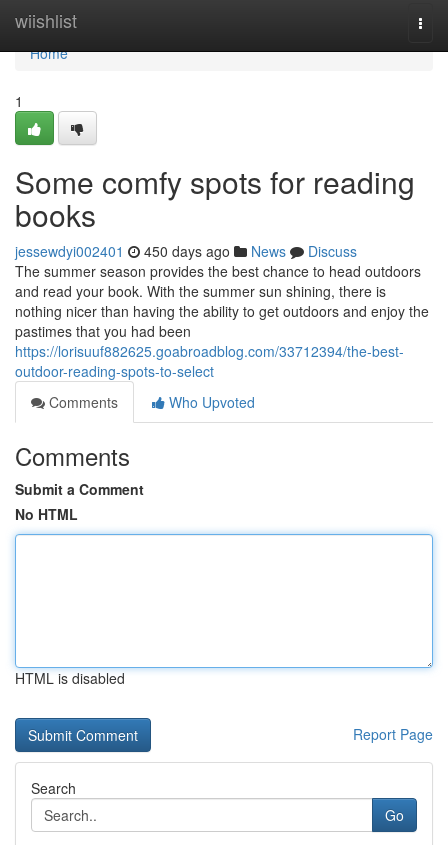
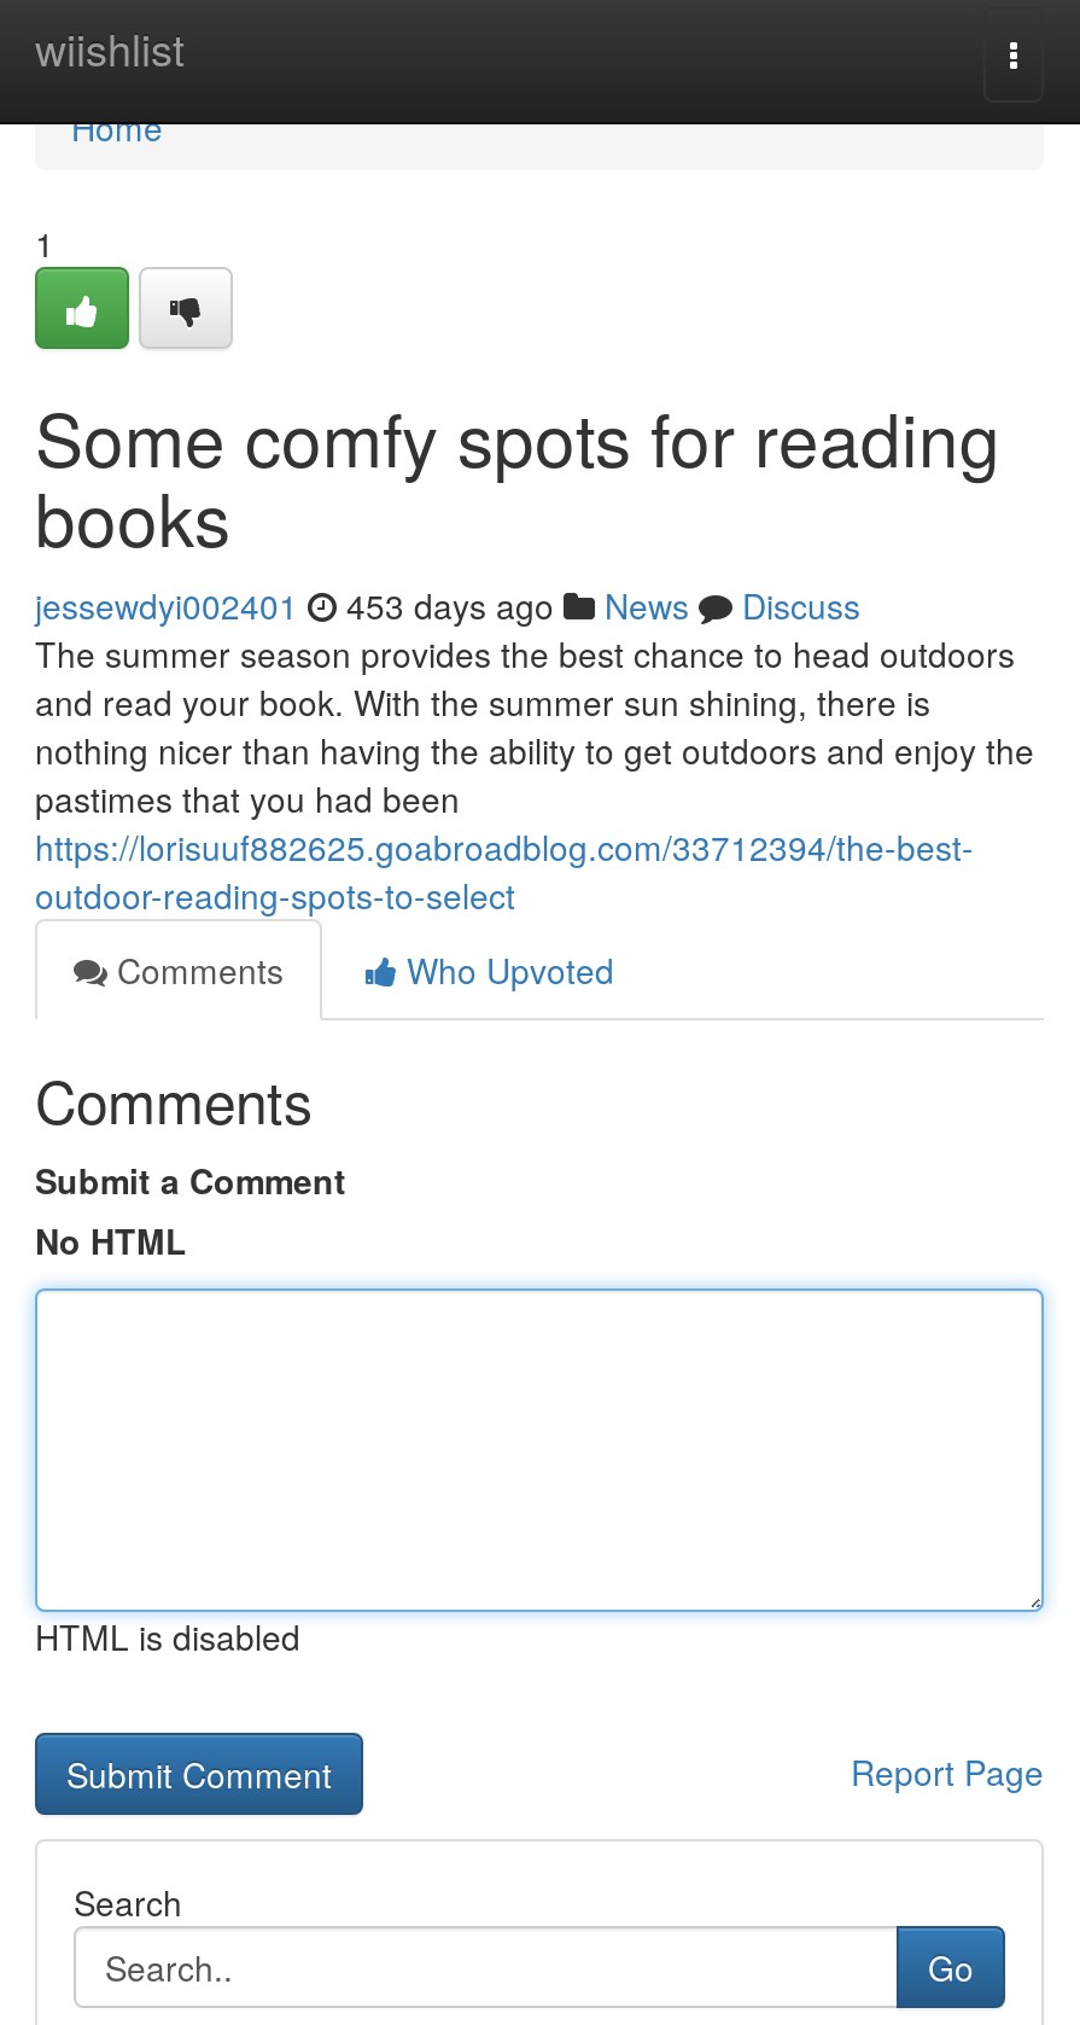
[15,241,357,261] jessewdyi002401 450 days ago News Discuss -> [35,581,860,629] jessewdyi002401 453 days ago News Discuss

